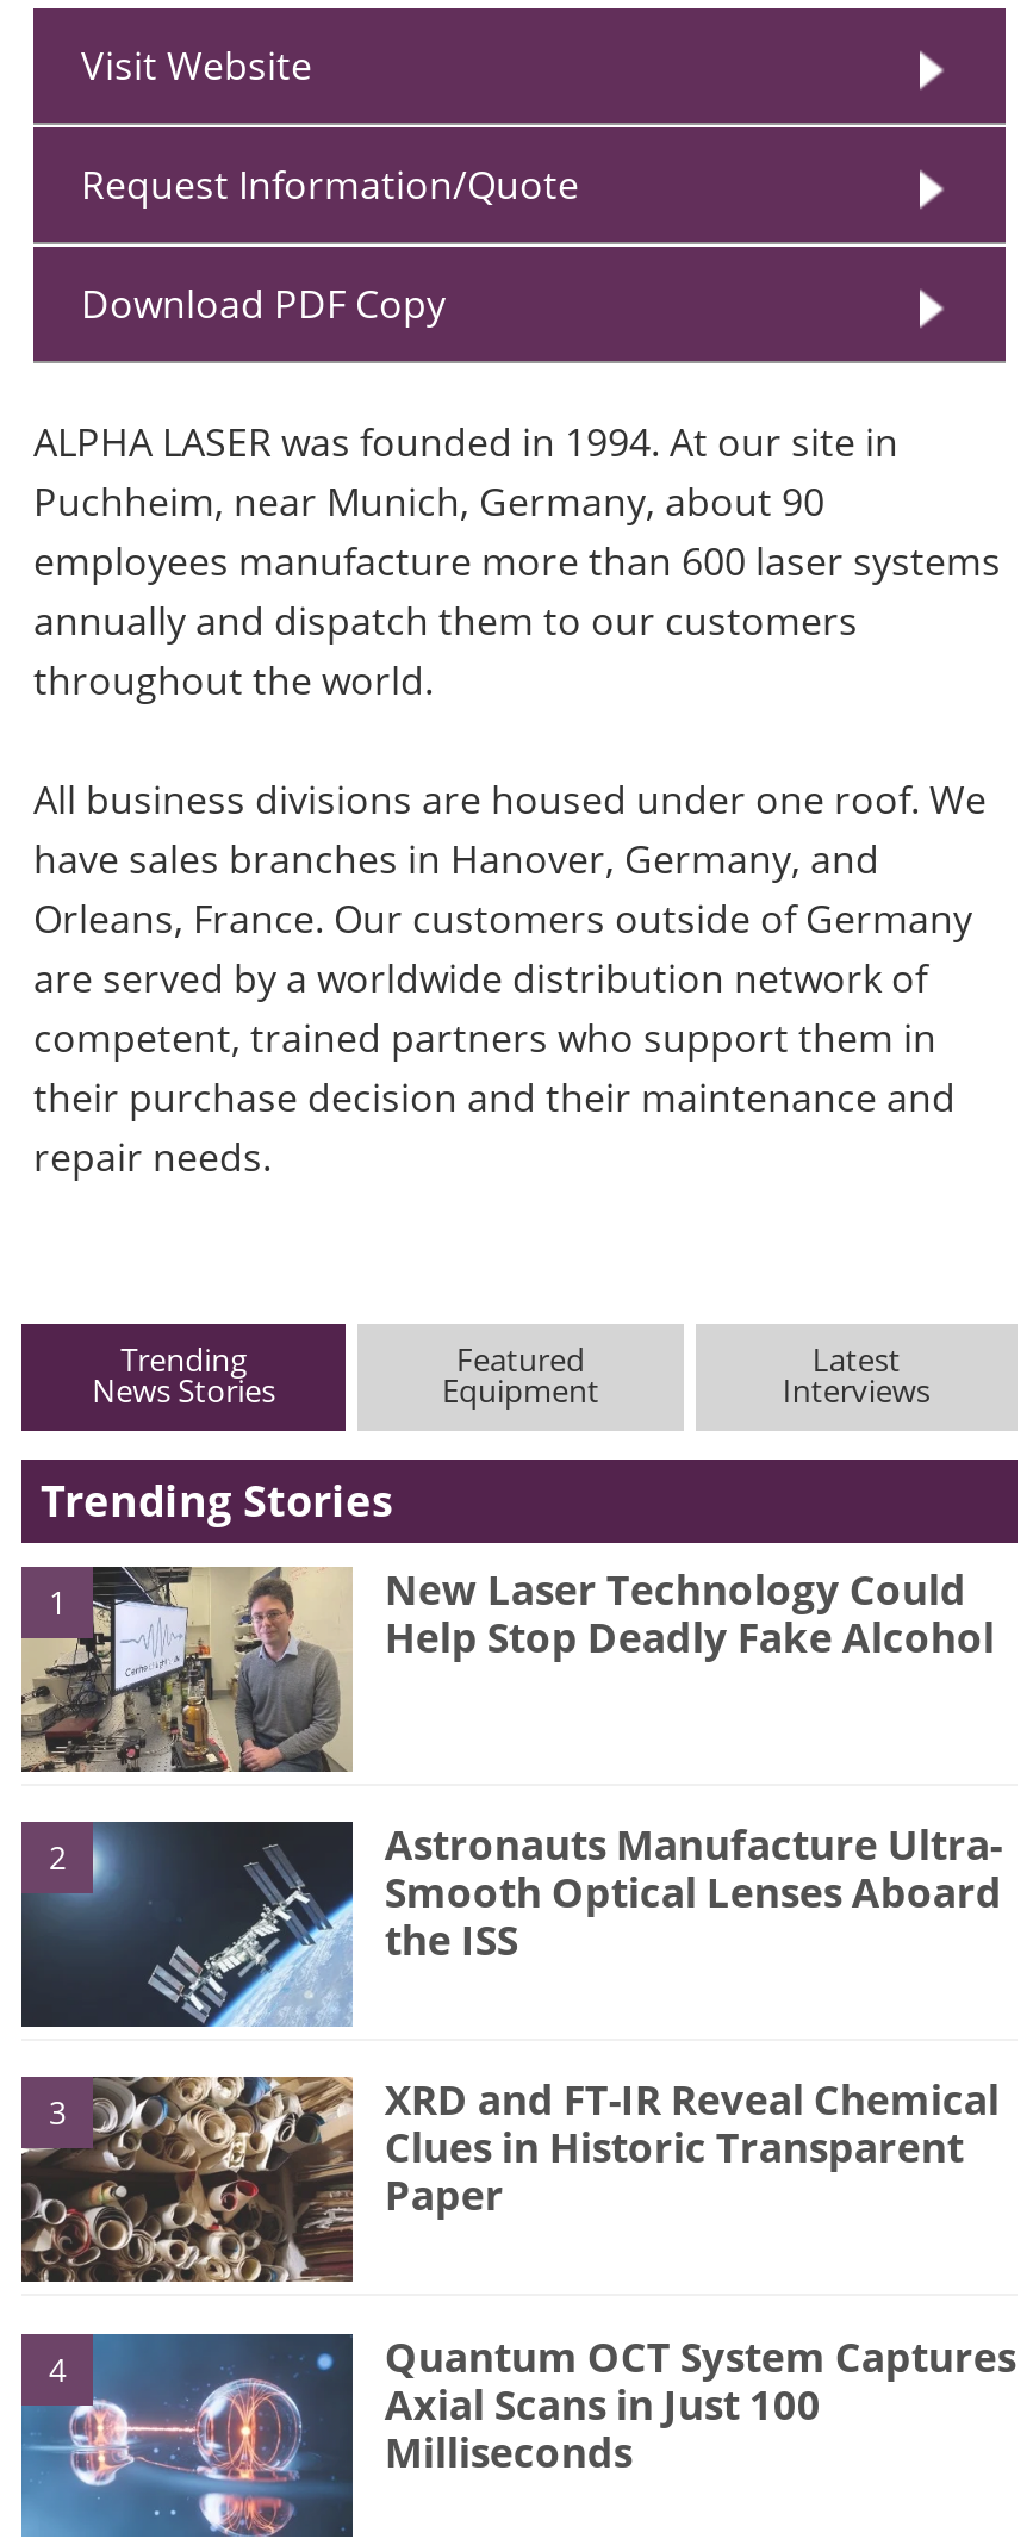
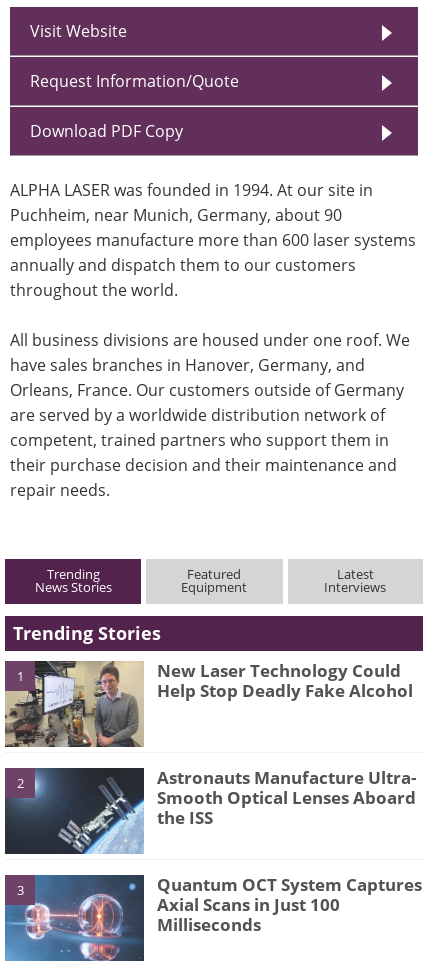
[21,2073,999,2390] [image] | XRD and FT-IR Reveal Chemical | Clues in Historic Transparent | Paper | 4 -> none

